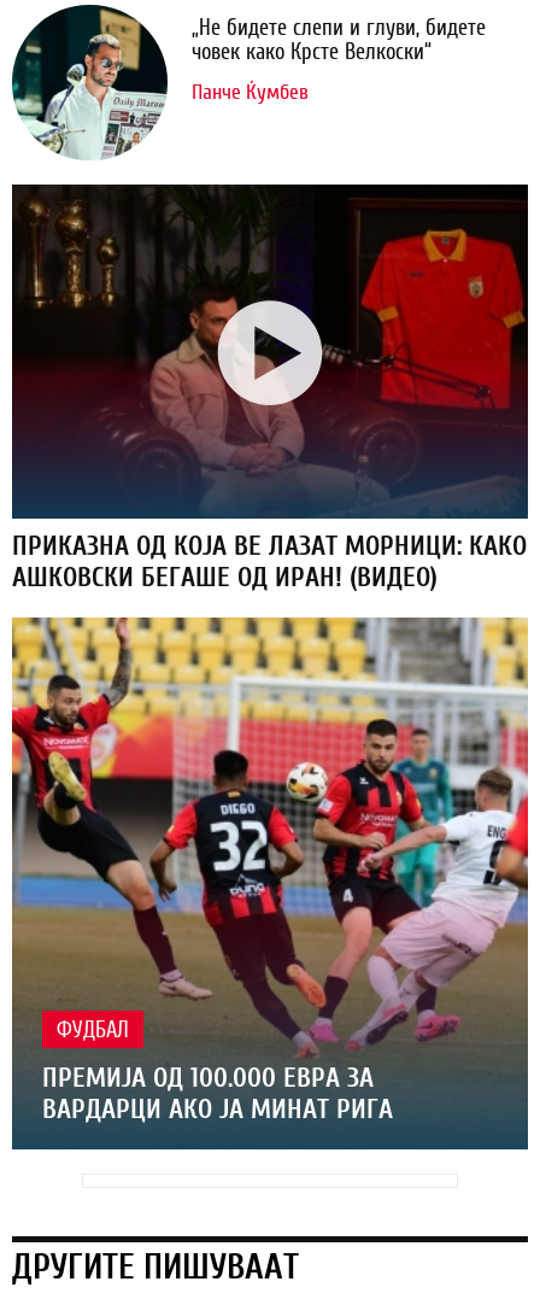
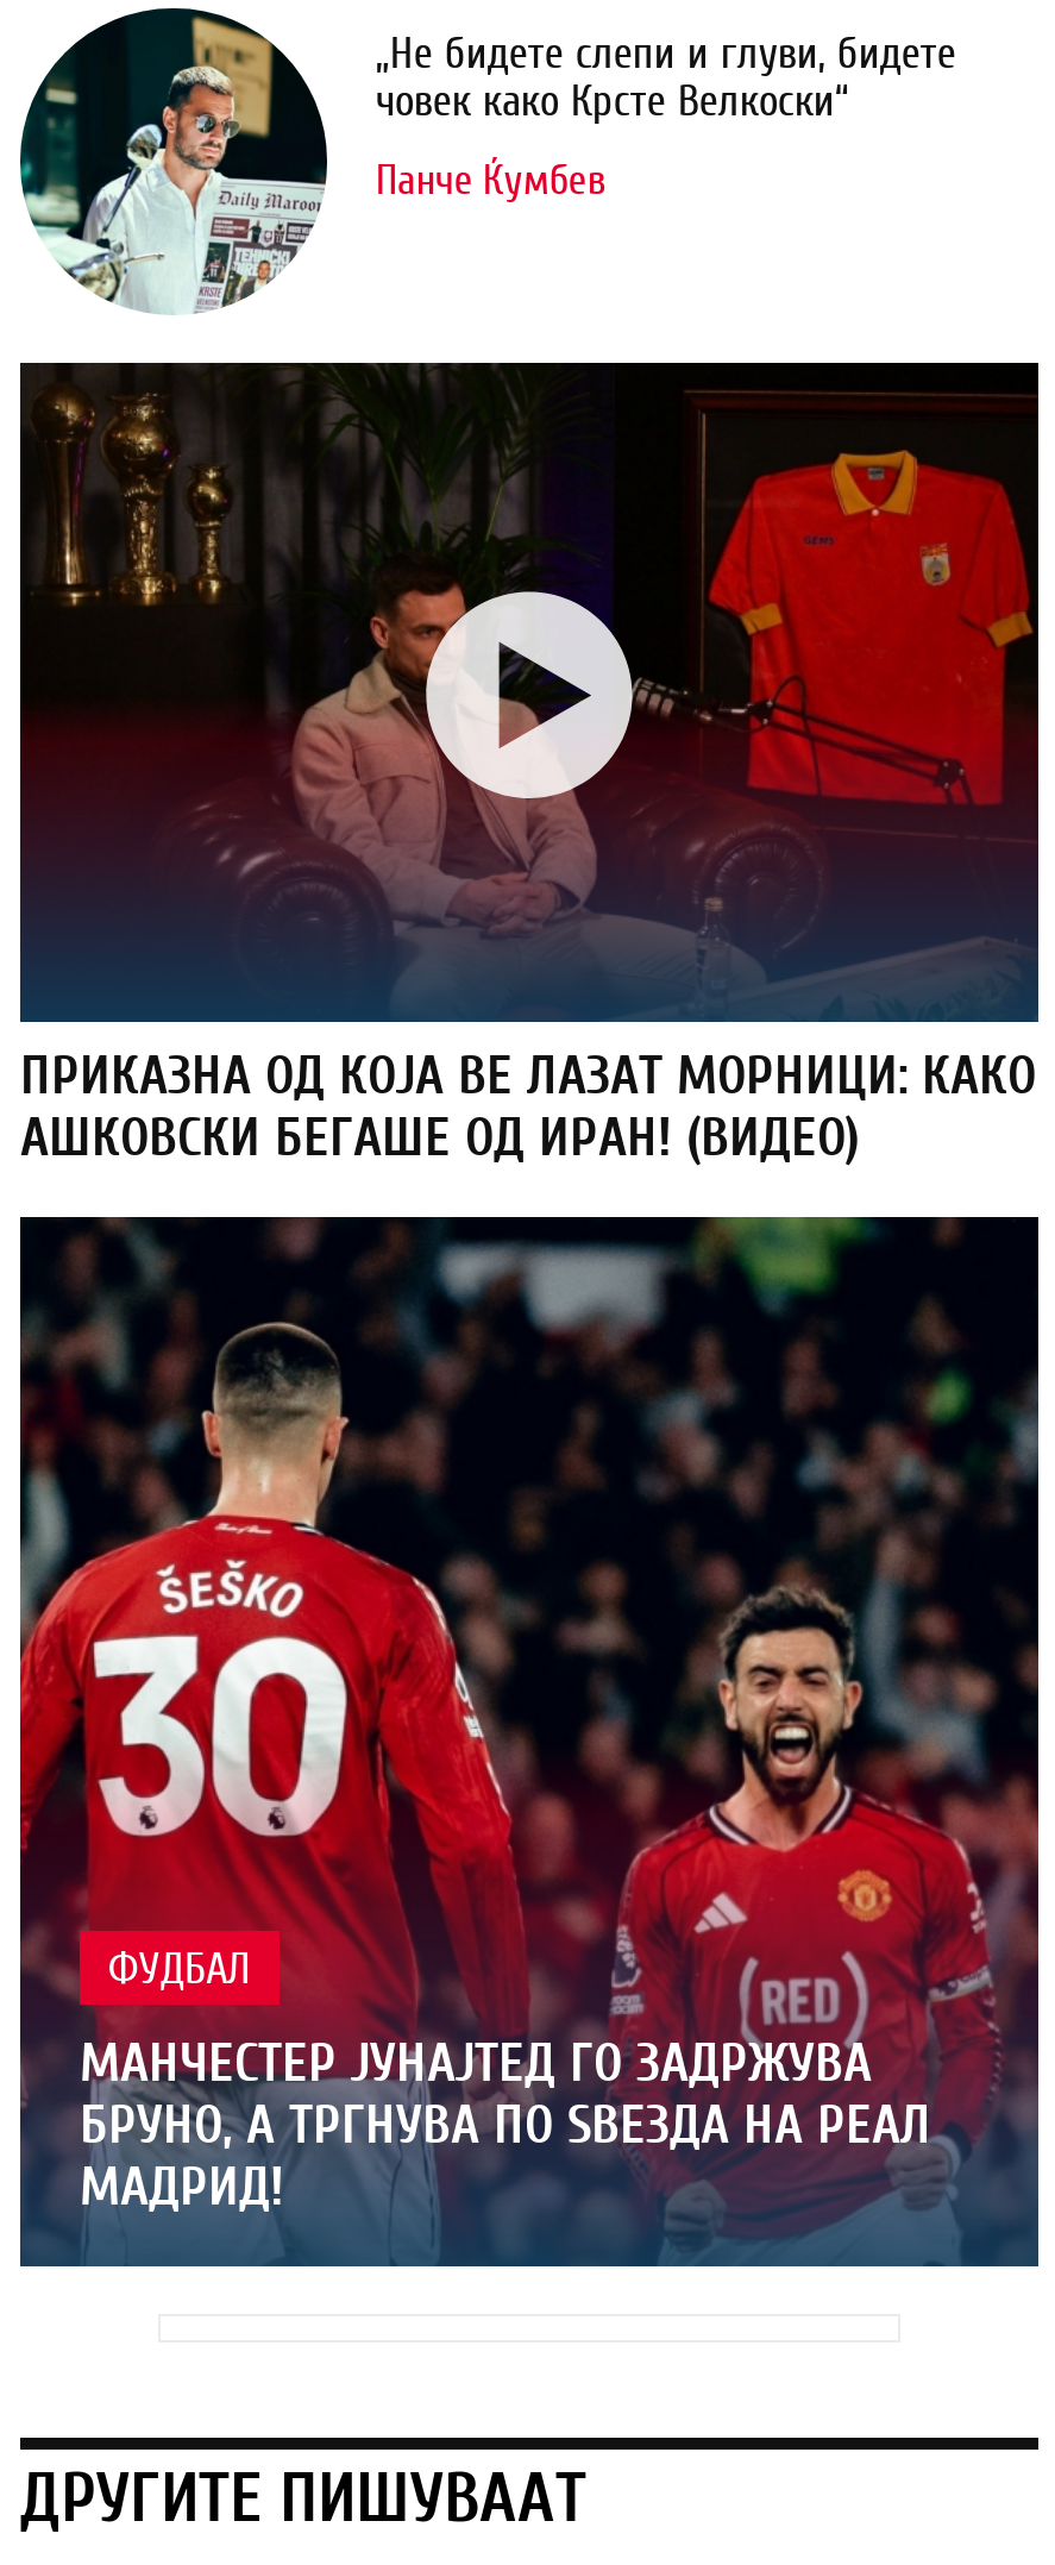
[11,616,529,1126] [image] | ПРЕМИЈА ОД 100.000 ЕВРА ЗА | ВАРДАРЦИ АКО ЈА МИНАТ РИГА -> [18,1215,1041,2220] [image] | МАНЧЕСТЕР ЈУНАЈТЕД ГО ЗАДРЖУВА | БРУНО, А ТРГНУВА ПО ЅВЕЗДА НА РЕАЛ | МАДРИД!
moved [57,1018,129,1044] -> [108,1946,251,1996]: ФУДБАЛ

